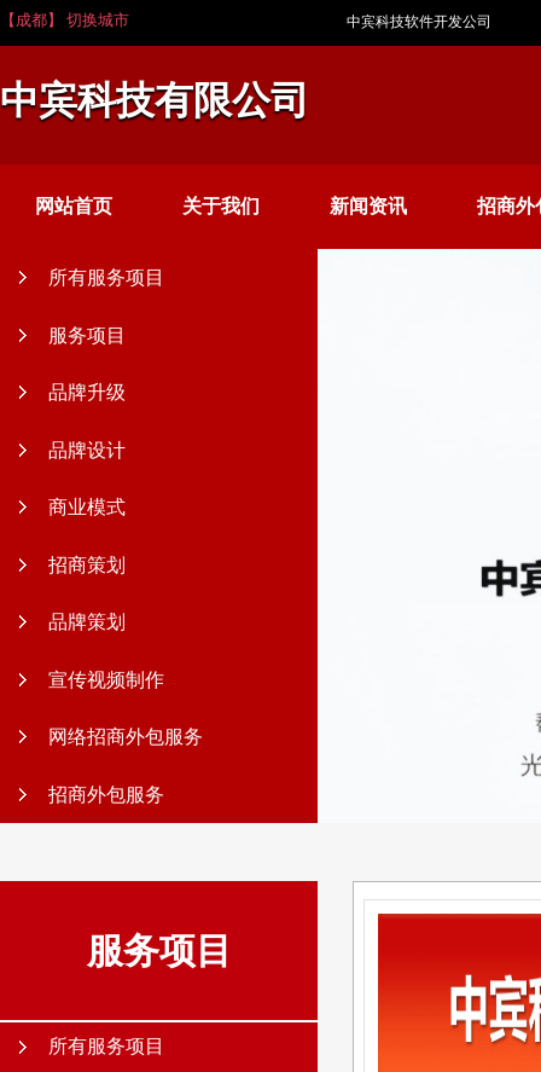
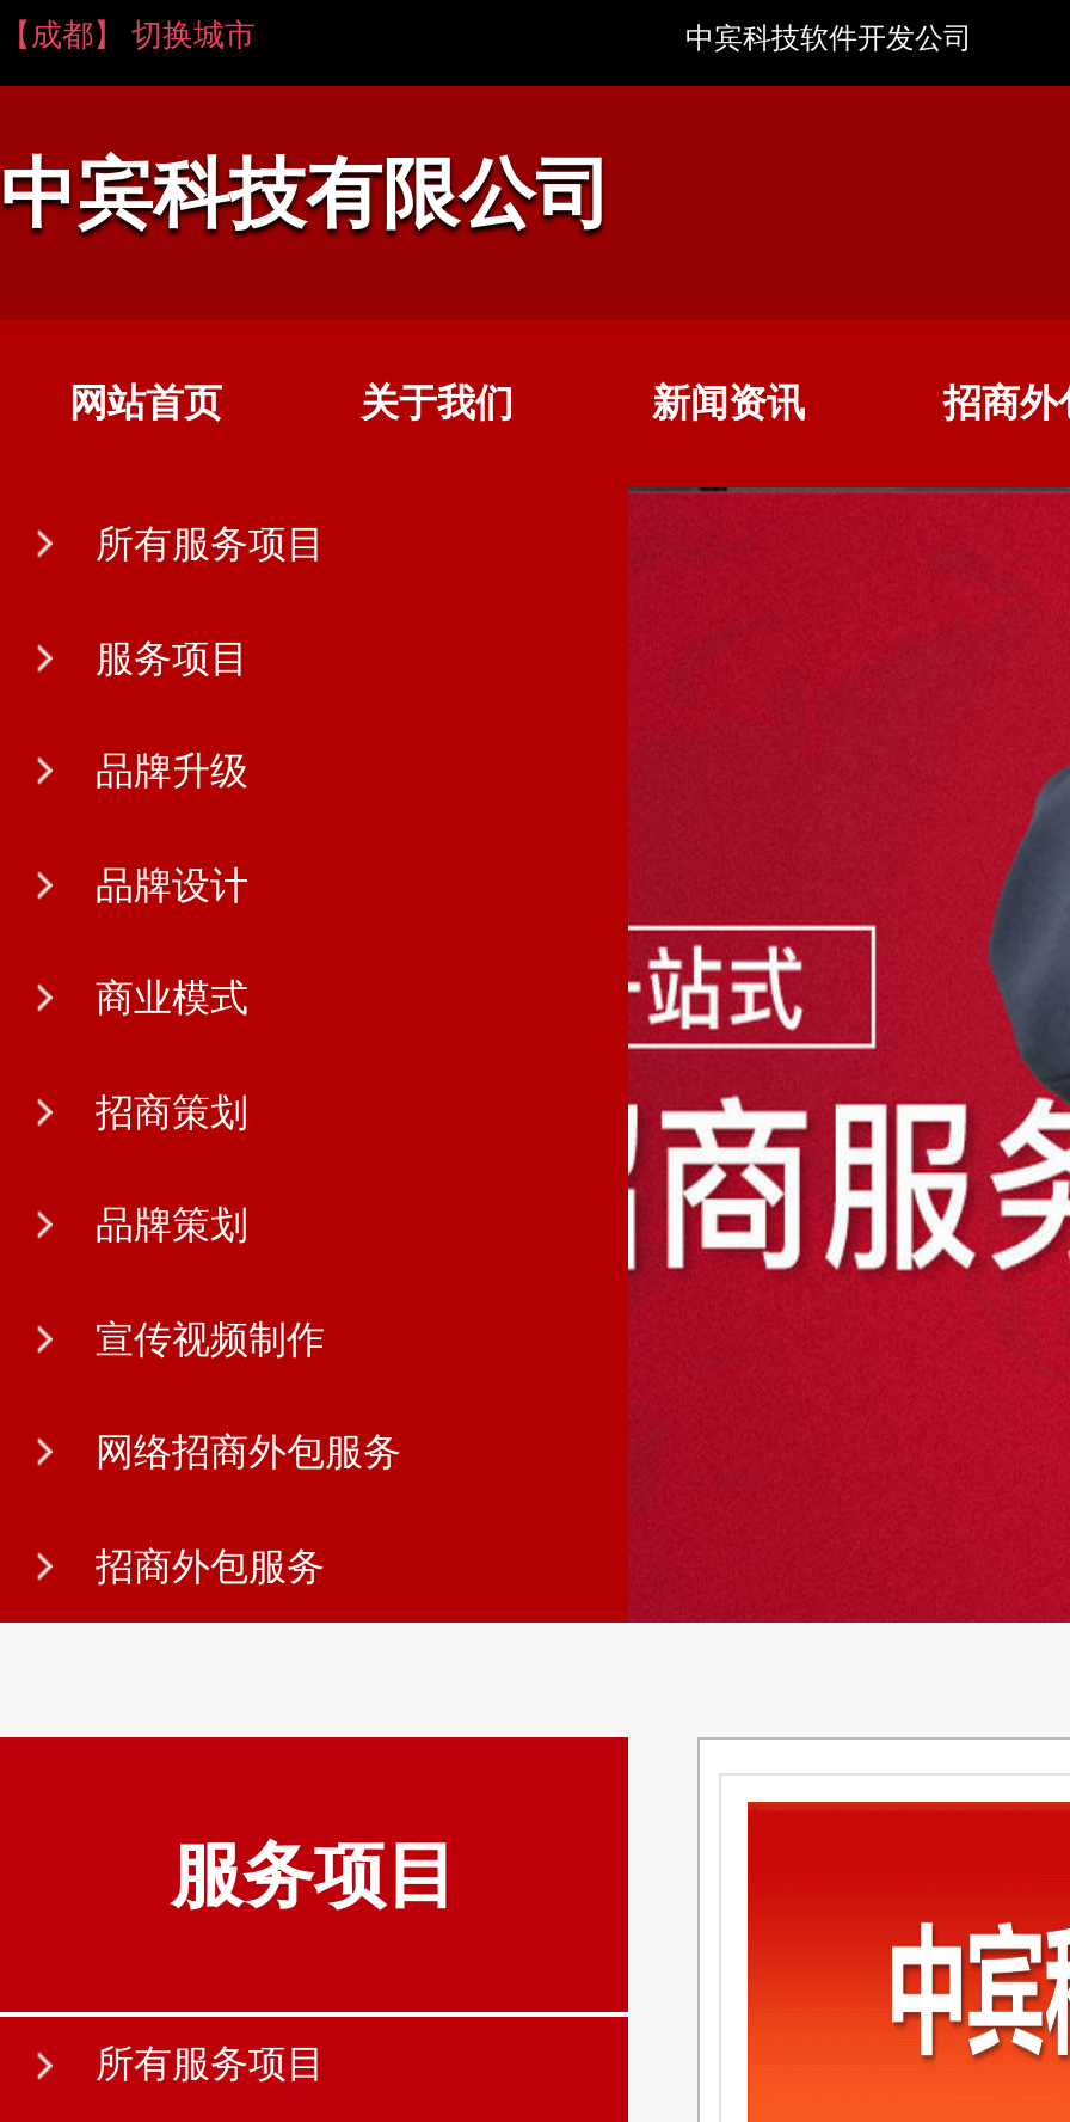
none -> [626,485,1063,1625] [image]

